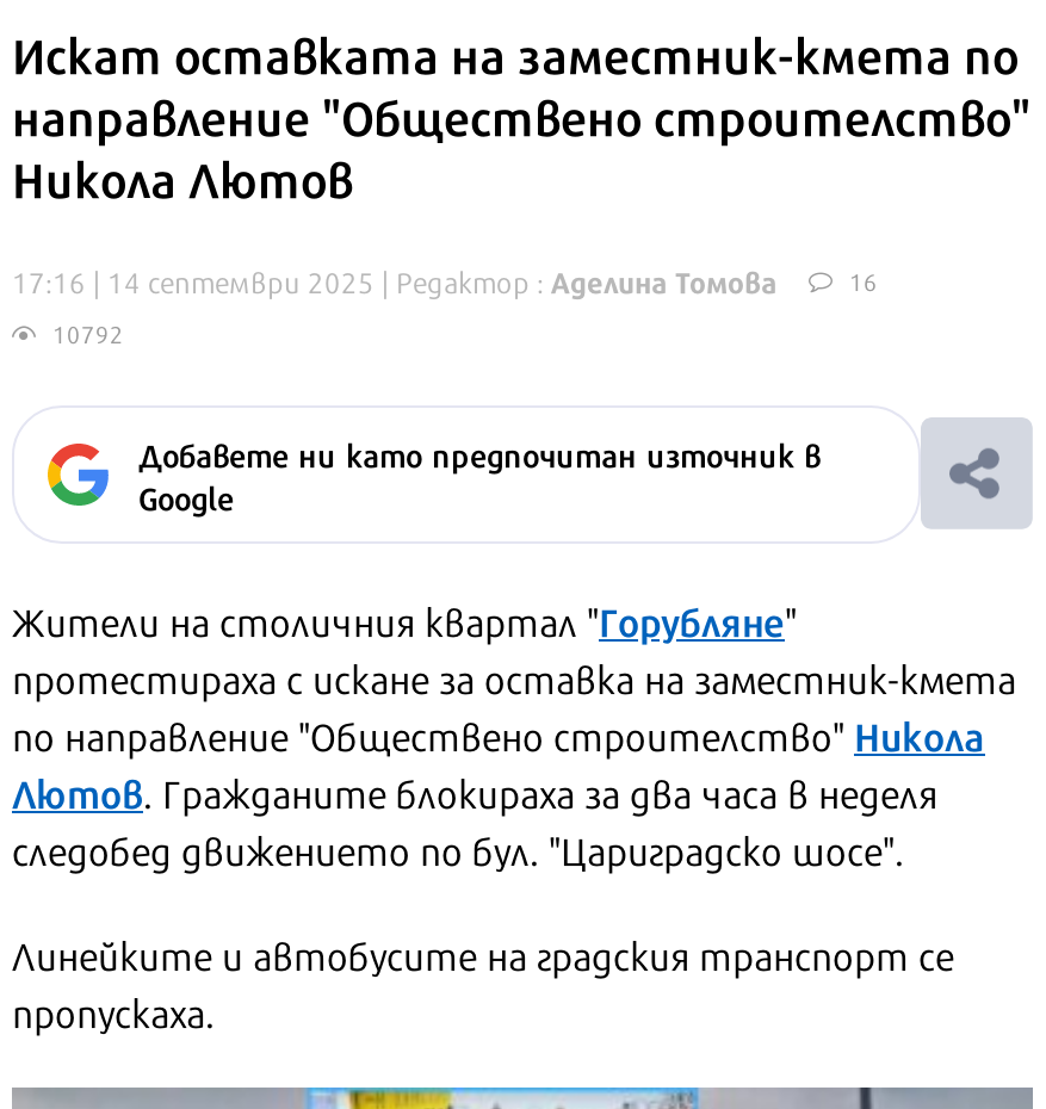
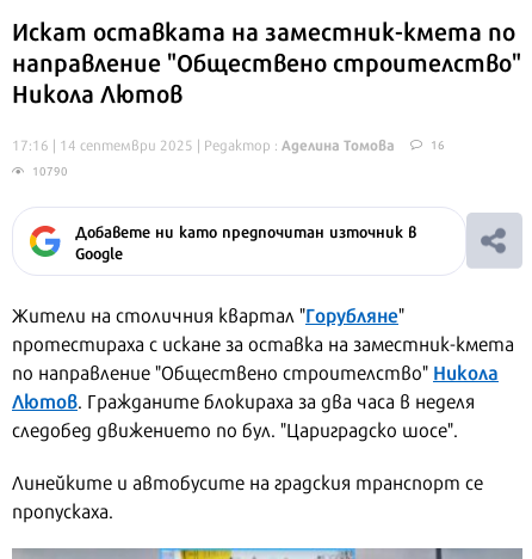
[52,314,124,349] 10792 -> [32,161,68,179] 10790

